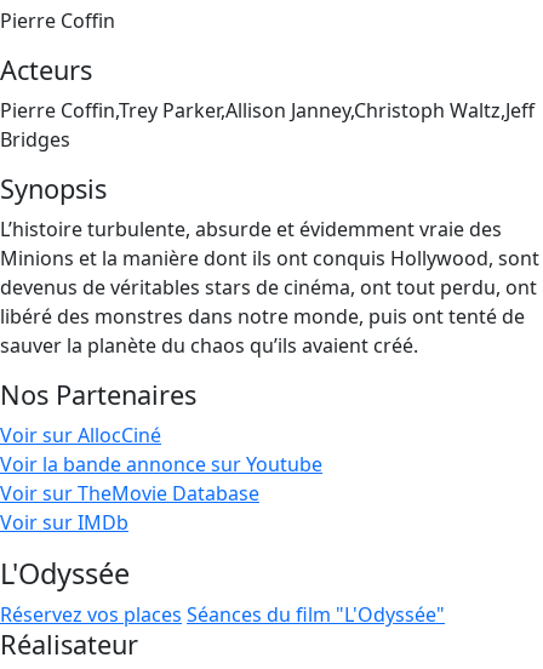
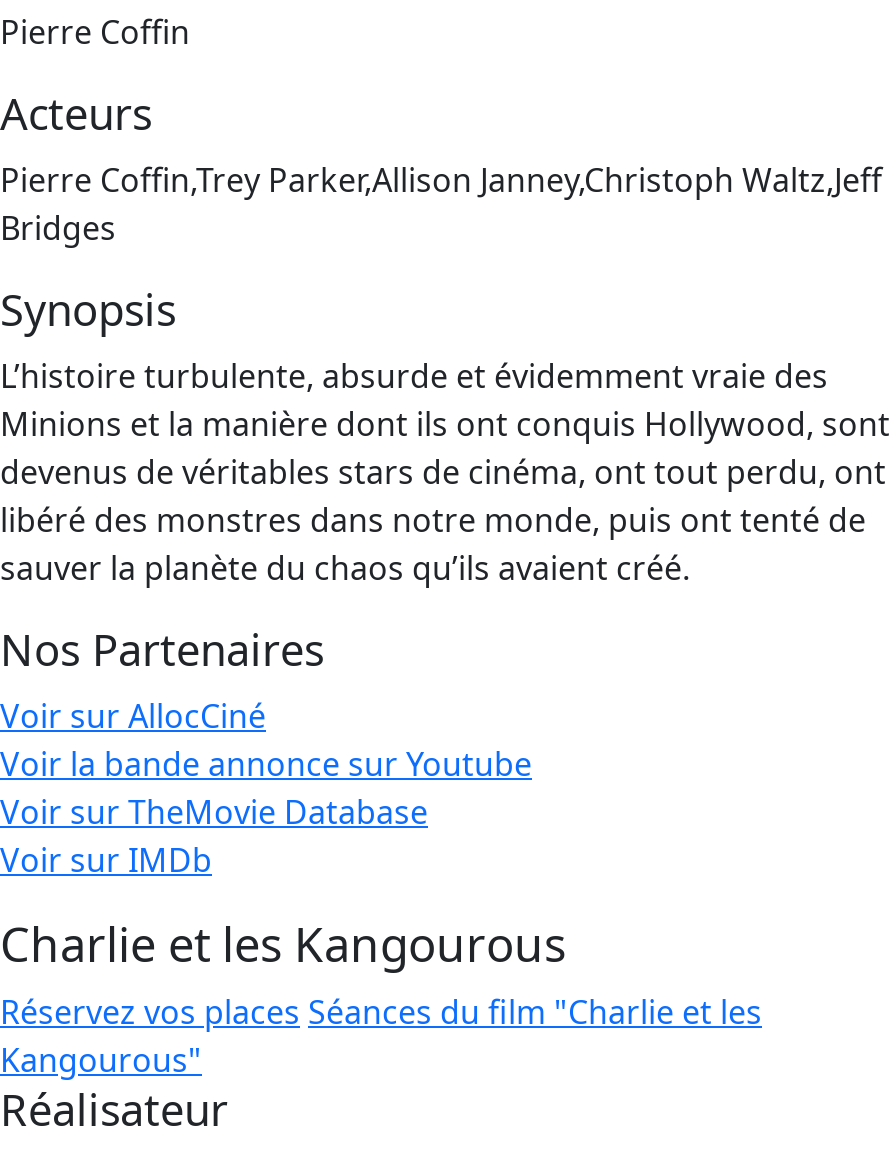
[0,554,445,628] L'Odyssée | Réservez vos places Séances du film "L'Odyssée" -> [0,912,762,1082] Charlie et les Kangourous | Réservez vos places Séances du film "Charlie et les | Kangourous"

